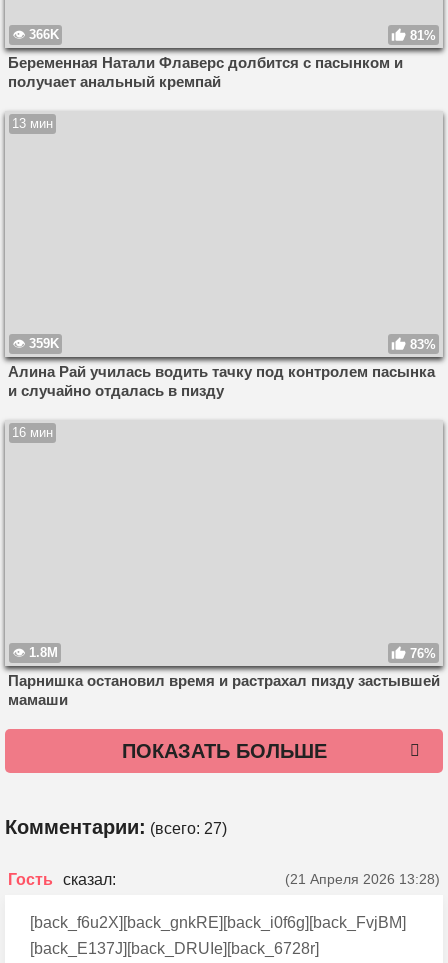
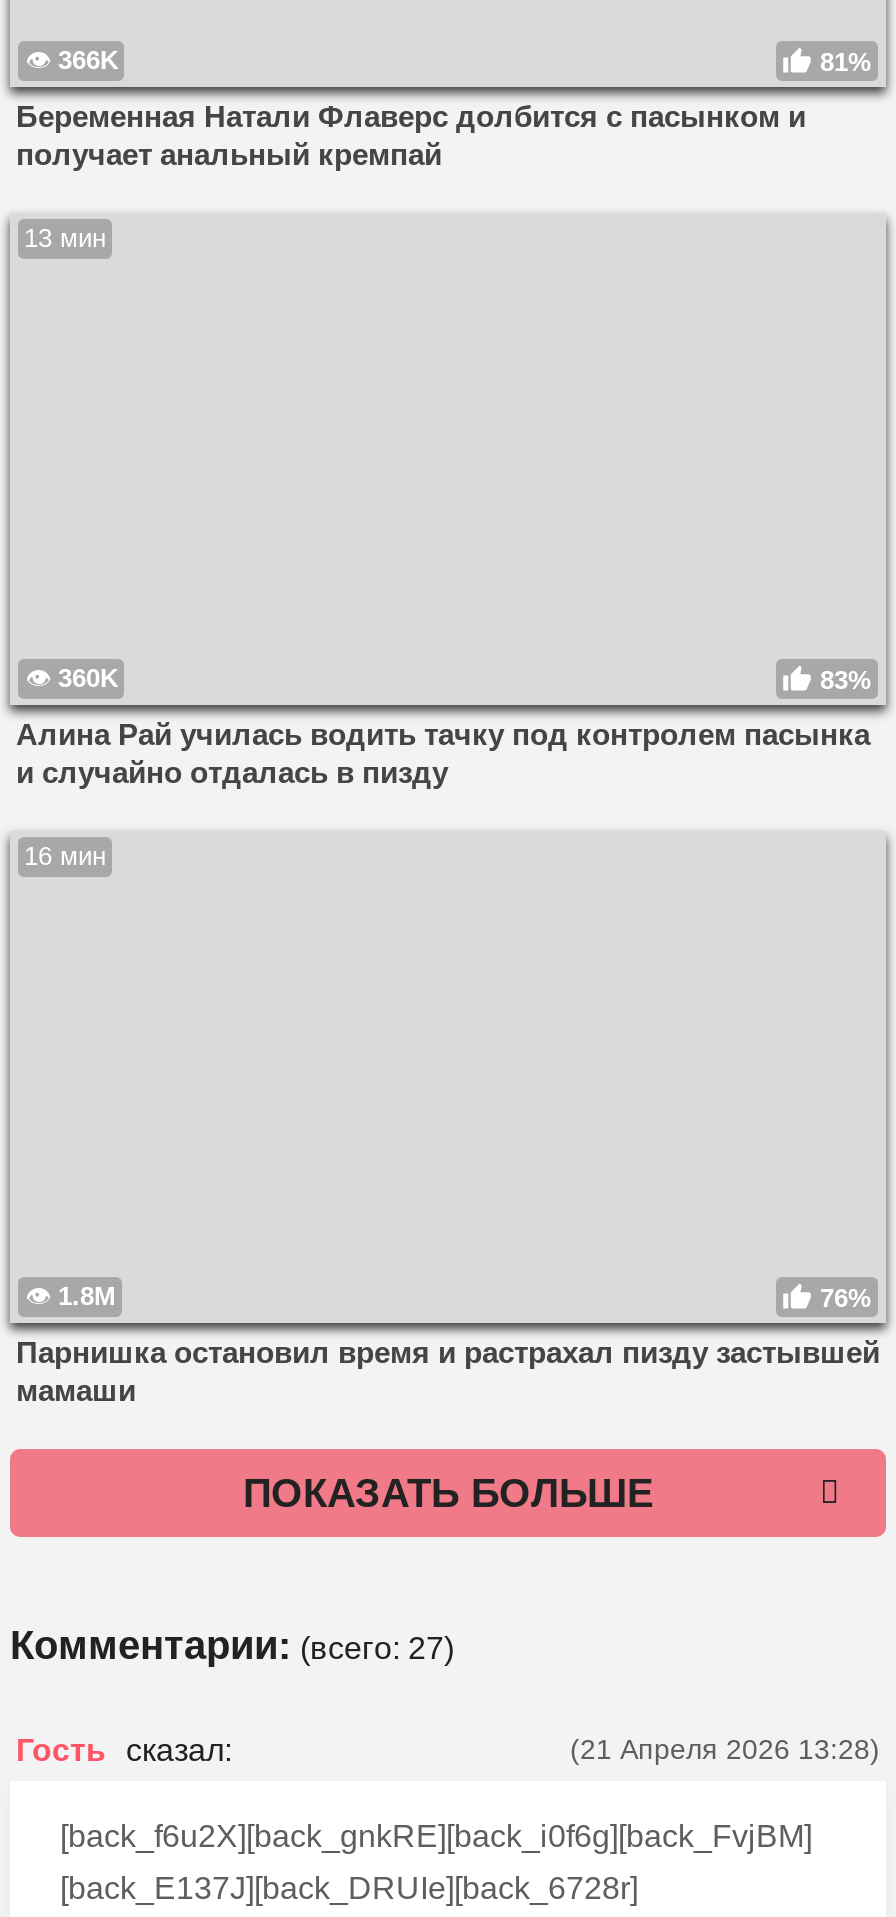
[29,336,59,351] 359K -> [58,663,118,693] 360K

